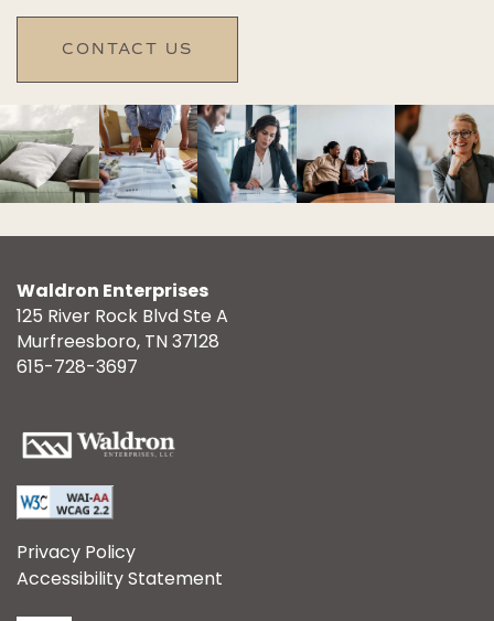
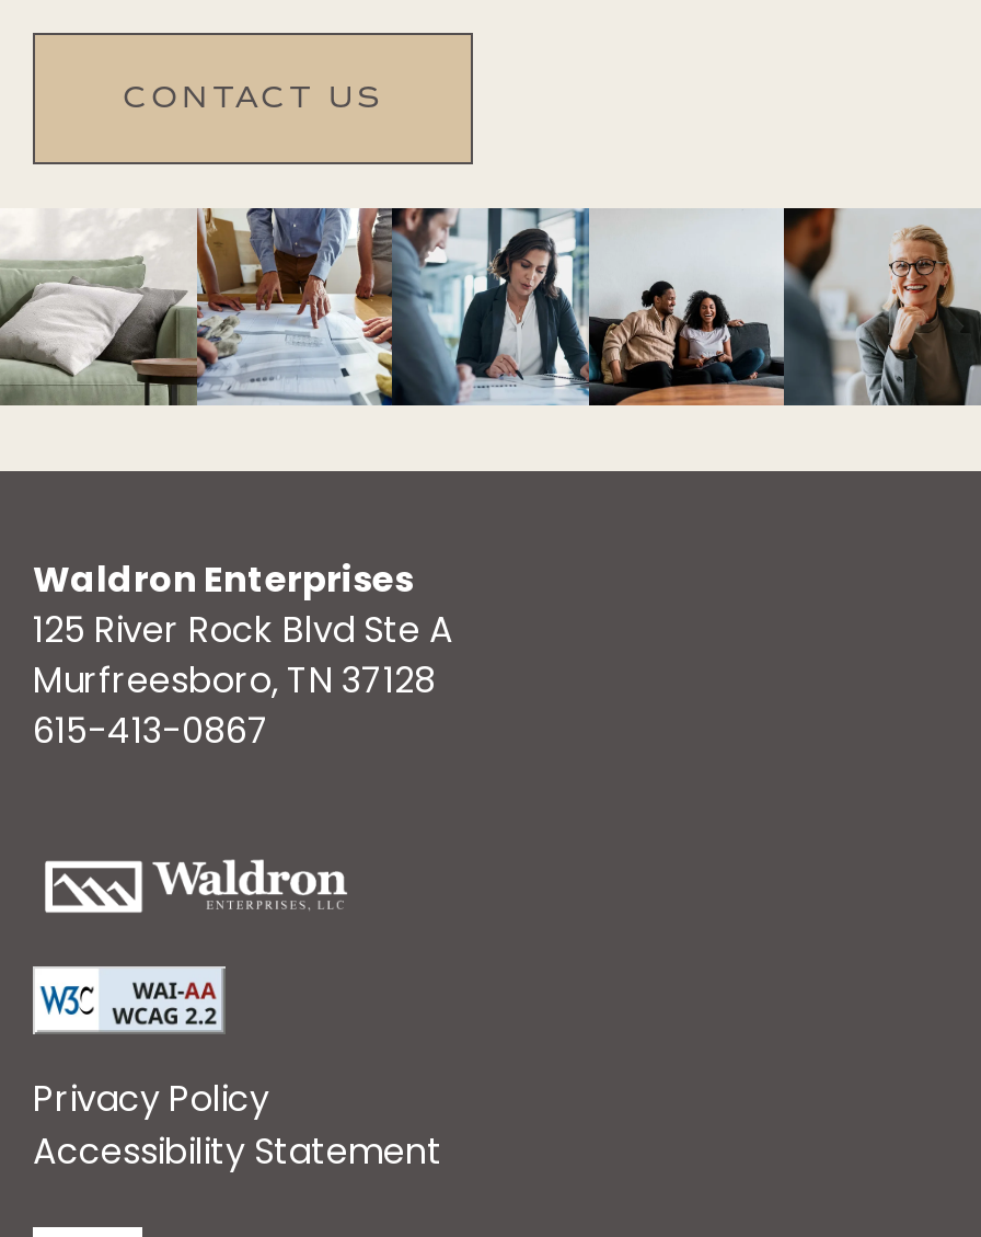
[17,354,138,383] 615-728-3697 -> [33,705,269,762] 615-413-0867

